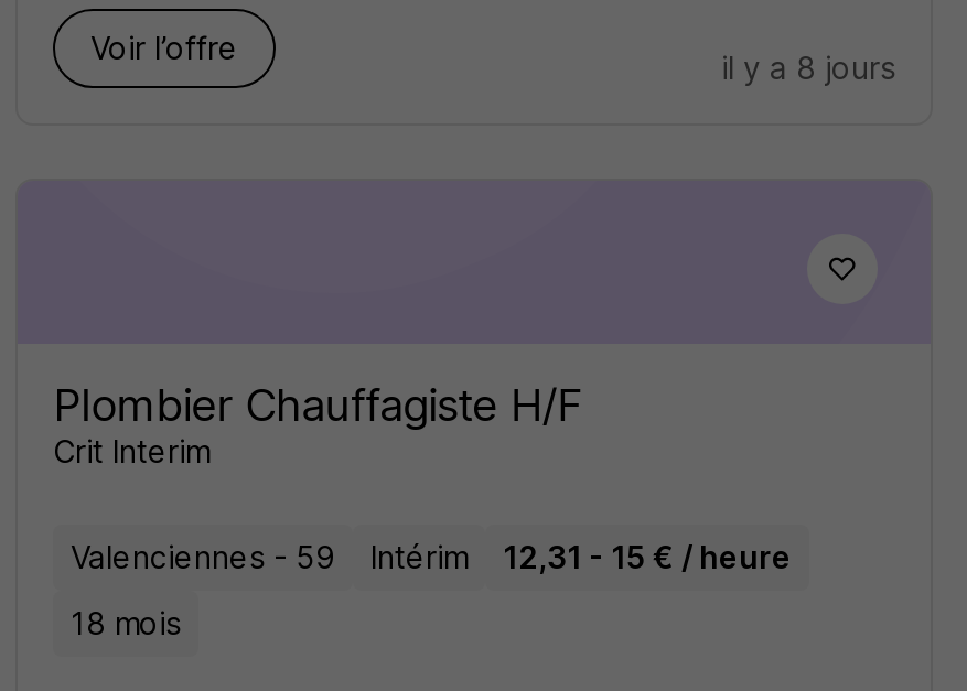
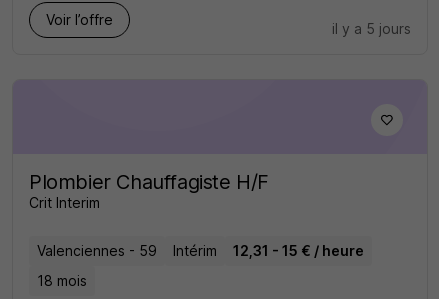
[721,48,895,86] il y a 8 jours -> [332,20,411,37] il y a 5 jours

